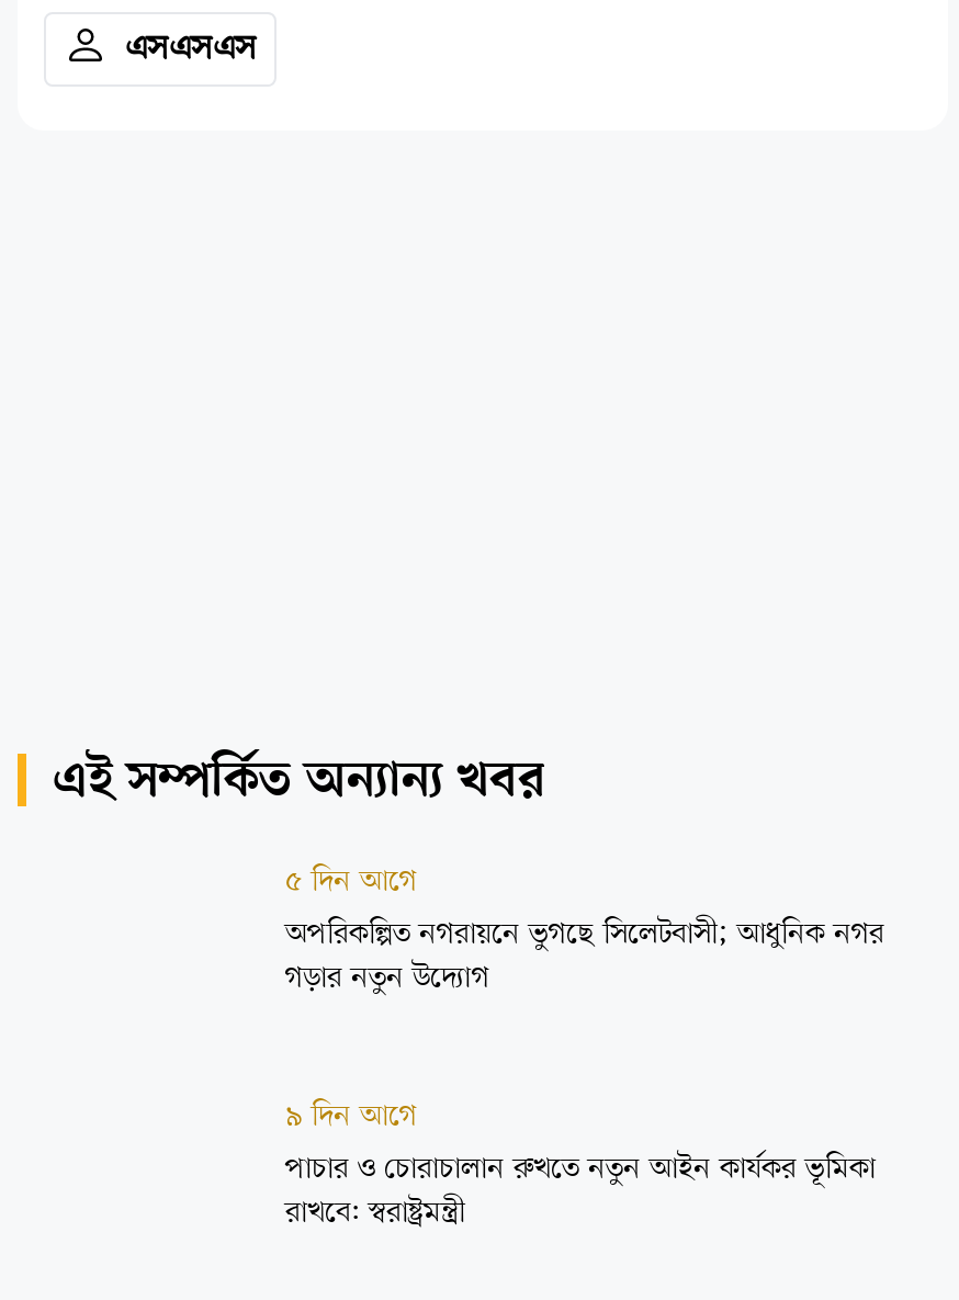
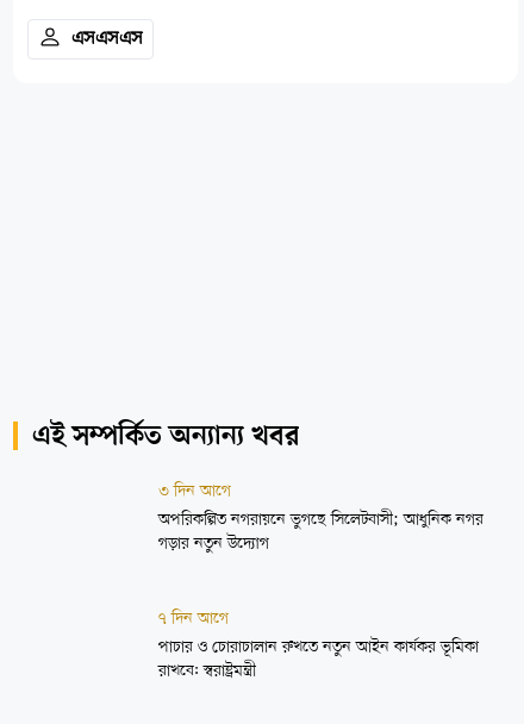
[285,861,417,903] ৫ দিন আগে -> [158,480,231,503] ৩ দিন আগে
[285,1096,417,1138] ৯ দিন আগে -> [158,607,229,630] ৭ দিন আগে

